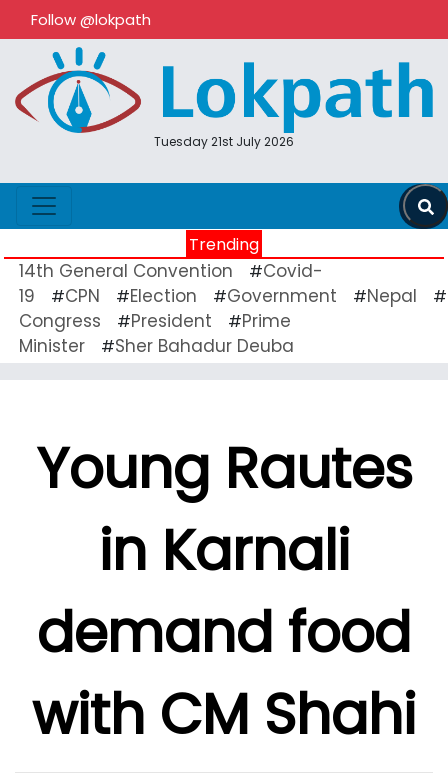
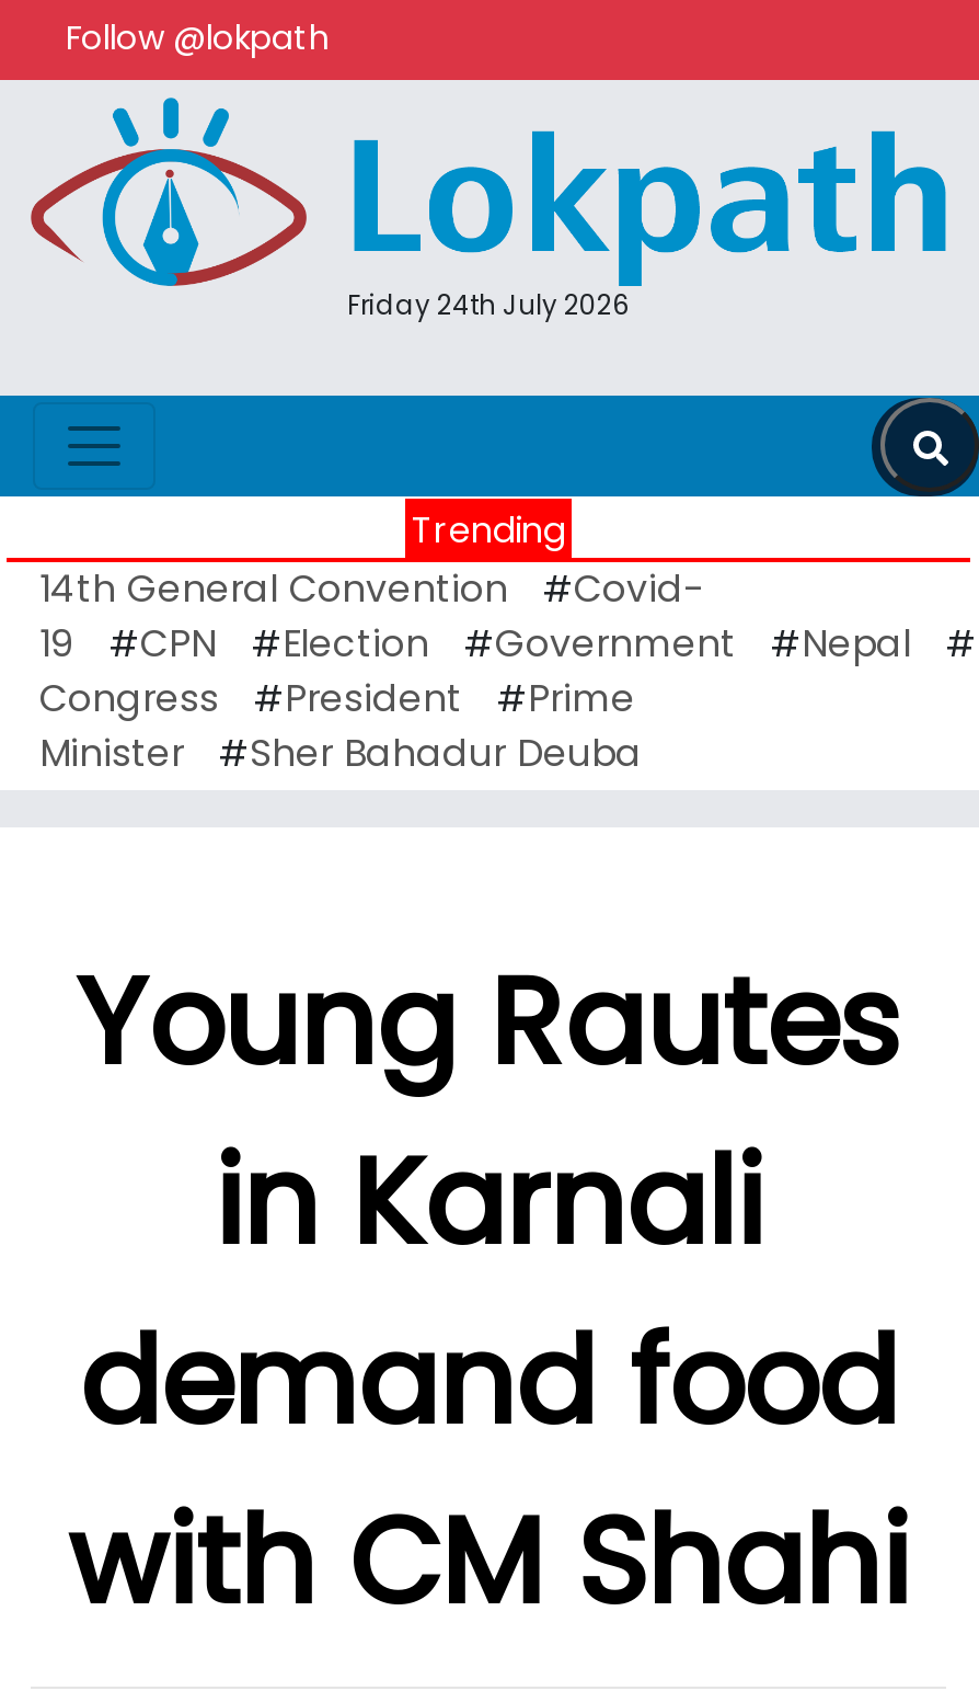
[154,133,294,150] Tuesday 21st July 2026 -> [347,286,630,323] Friday 24th July 2026

